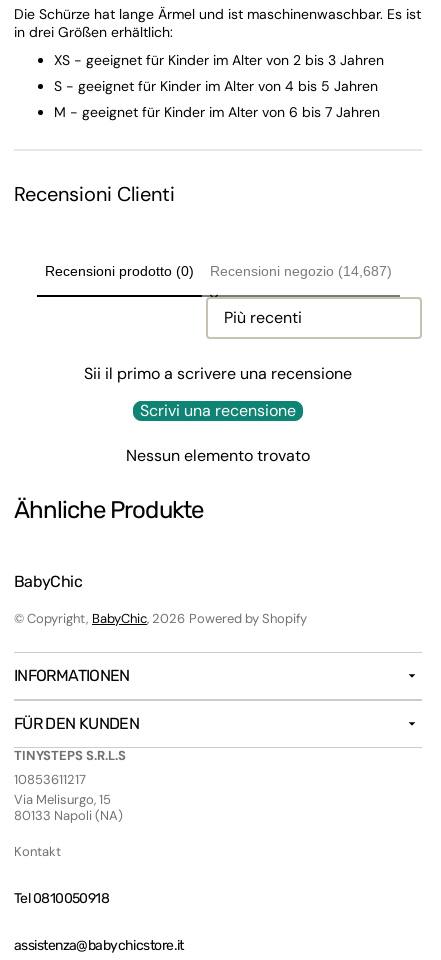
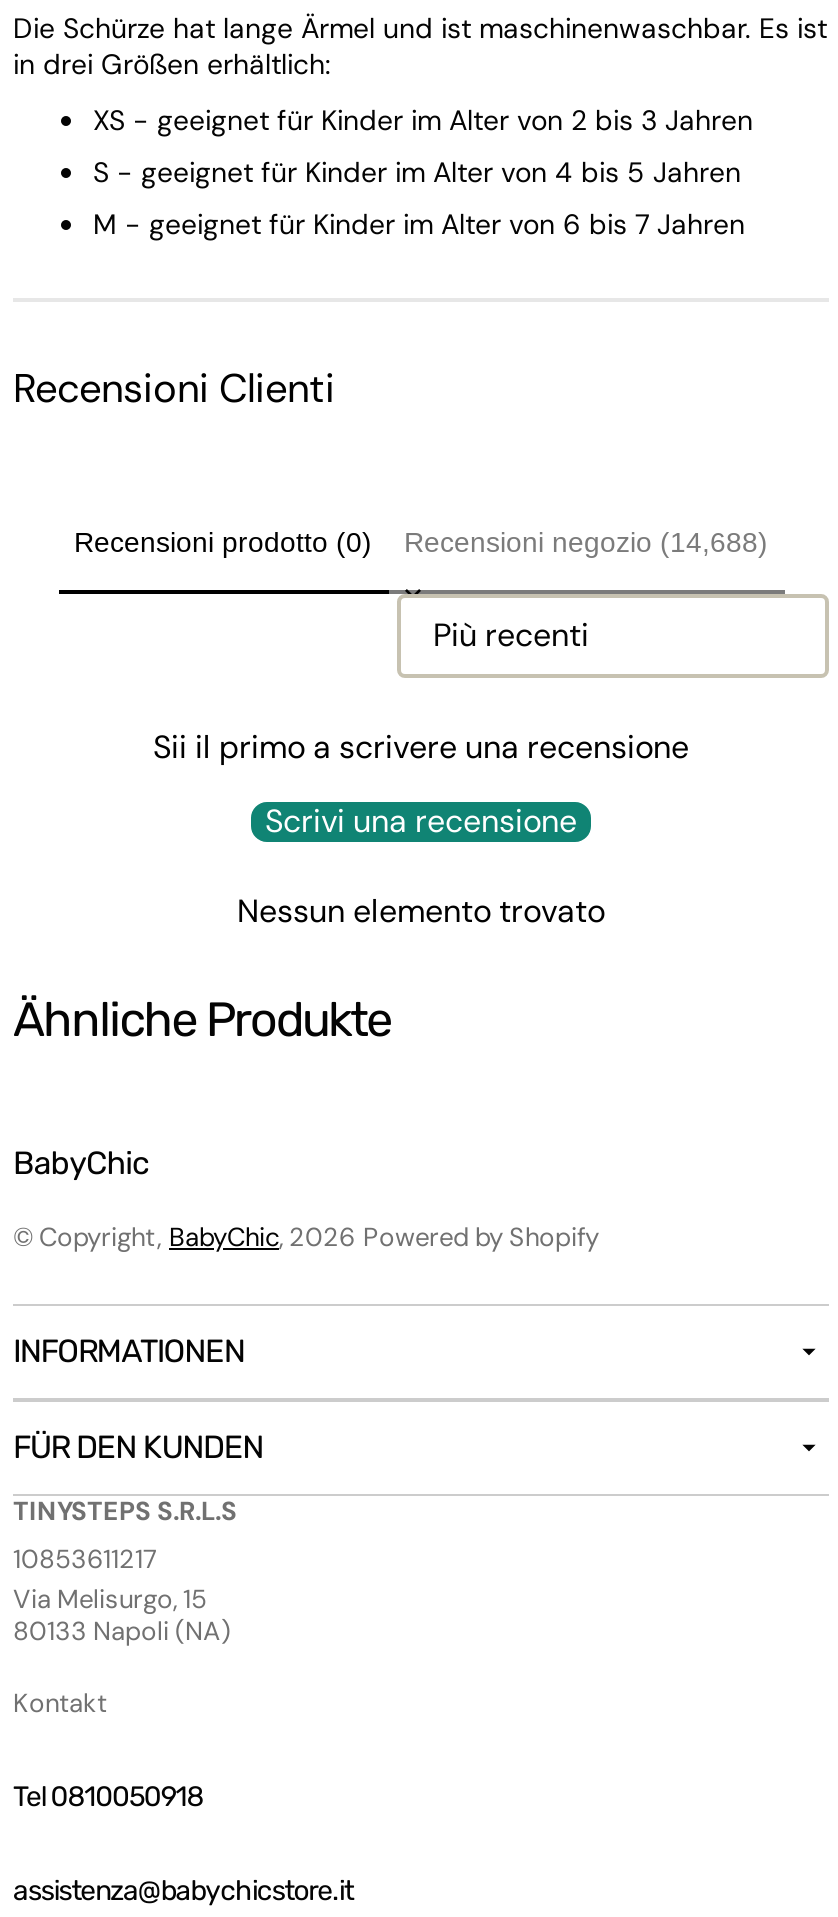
[209,263,391,279] Recensioni negozio (14,687) -> [404,526,768,558] Recensioni negozio (14,688)

